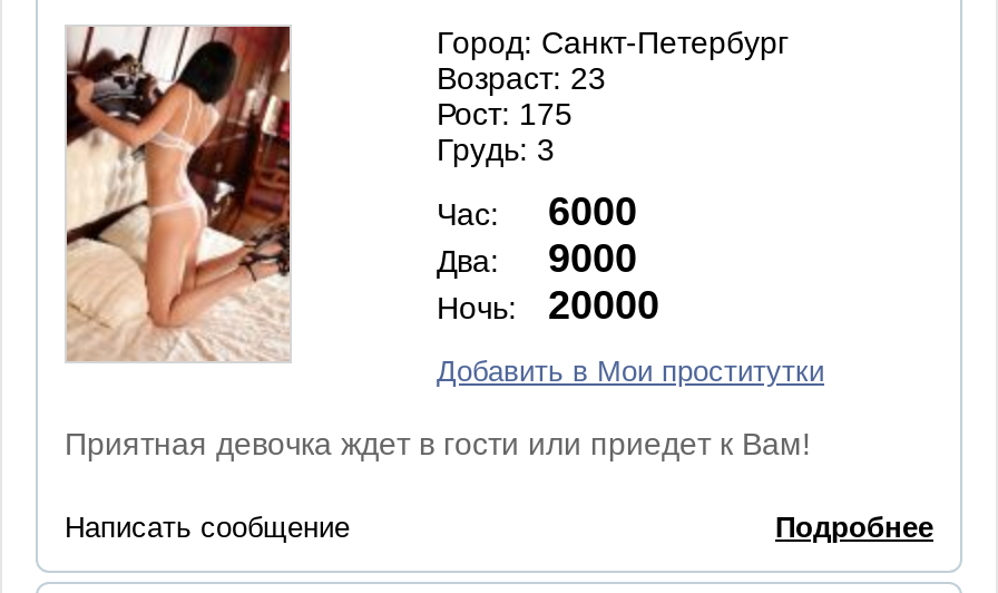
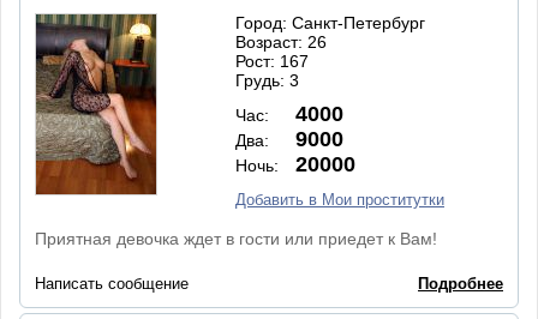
[65,25,292,361] [image] -> [35,13,157,195] [image]
[437,60,606,96] Возраст: 23 -> [235,32,327,52] Возраст: 26
[437,96,573,132] Рост: 175 -> [235,52,309,71] Рост: 167
[437,189,637,234] Час: 6000 -> [235,102,343,126] Час: 4000

